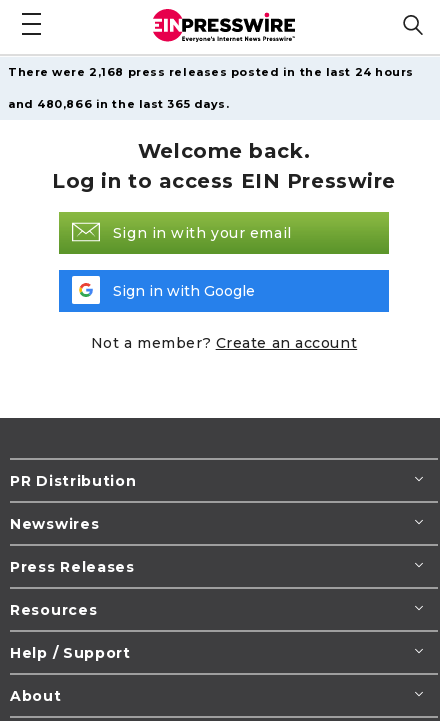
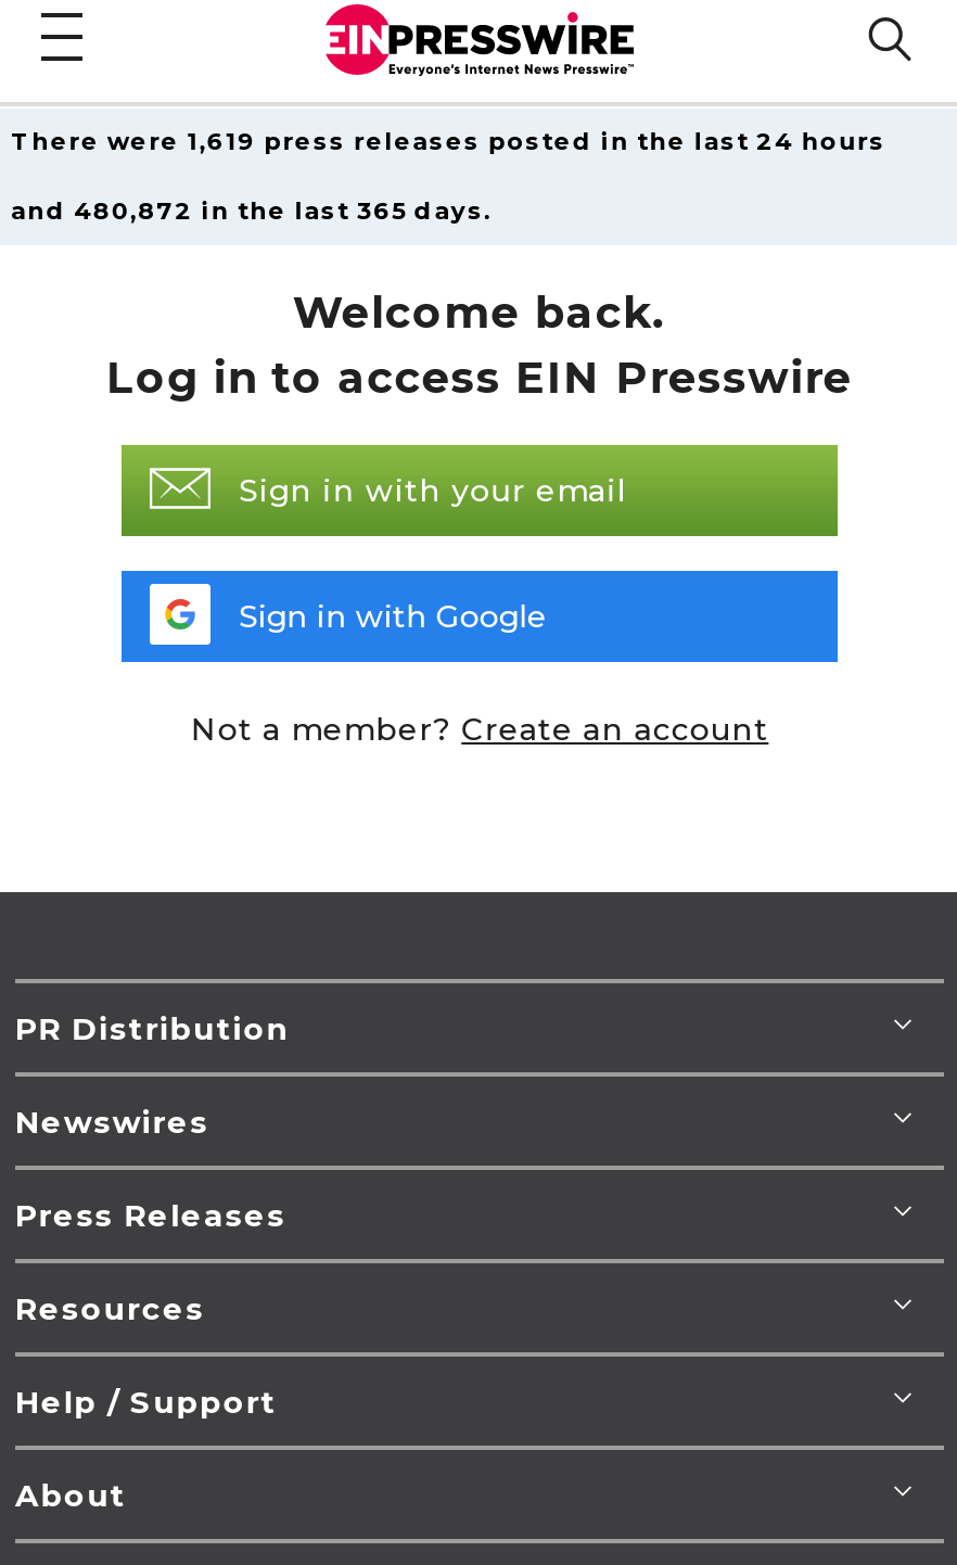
[8,65,414,79] There were 2,168 press releases posted in the last 24 hours -> [11,126,885,156] There were 1,619 press releases posted in the last 24 hours
[8,97,229,111] and 480,866 in the last 365 days. -> [11,195,492,226] and 480,872 in the last 365 days.

